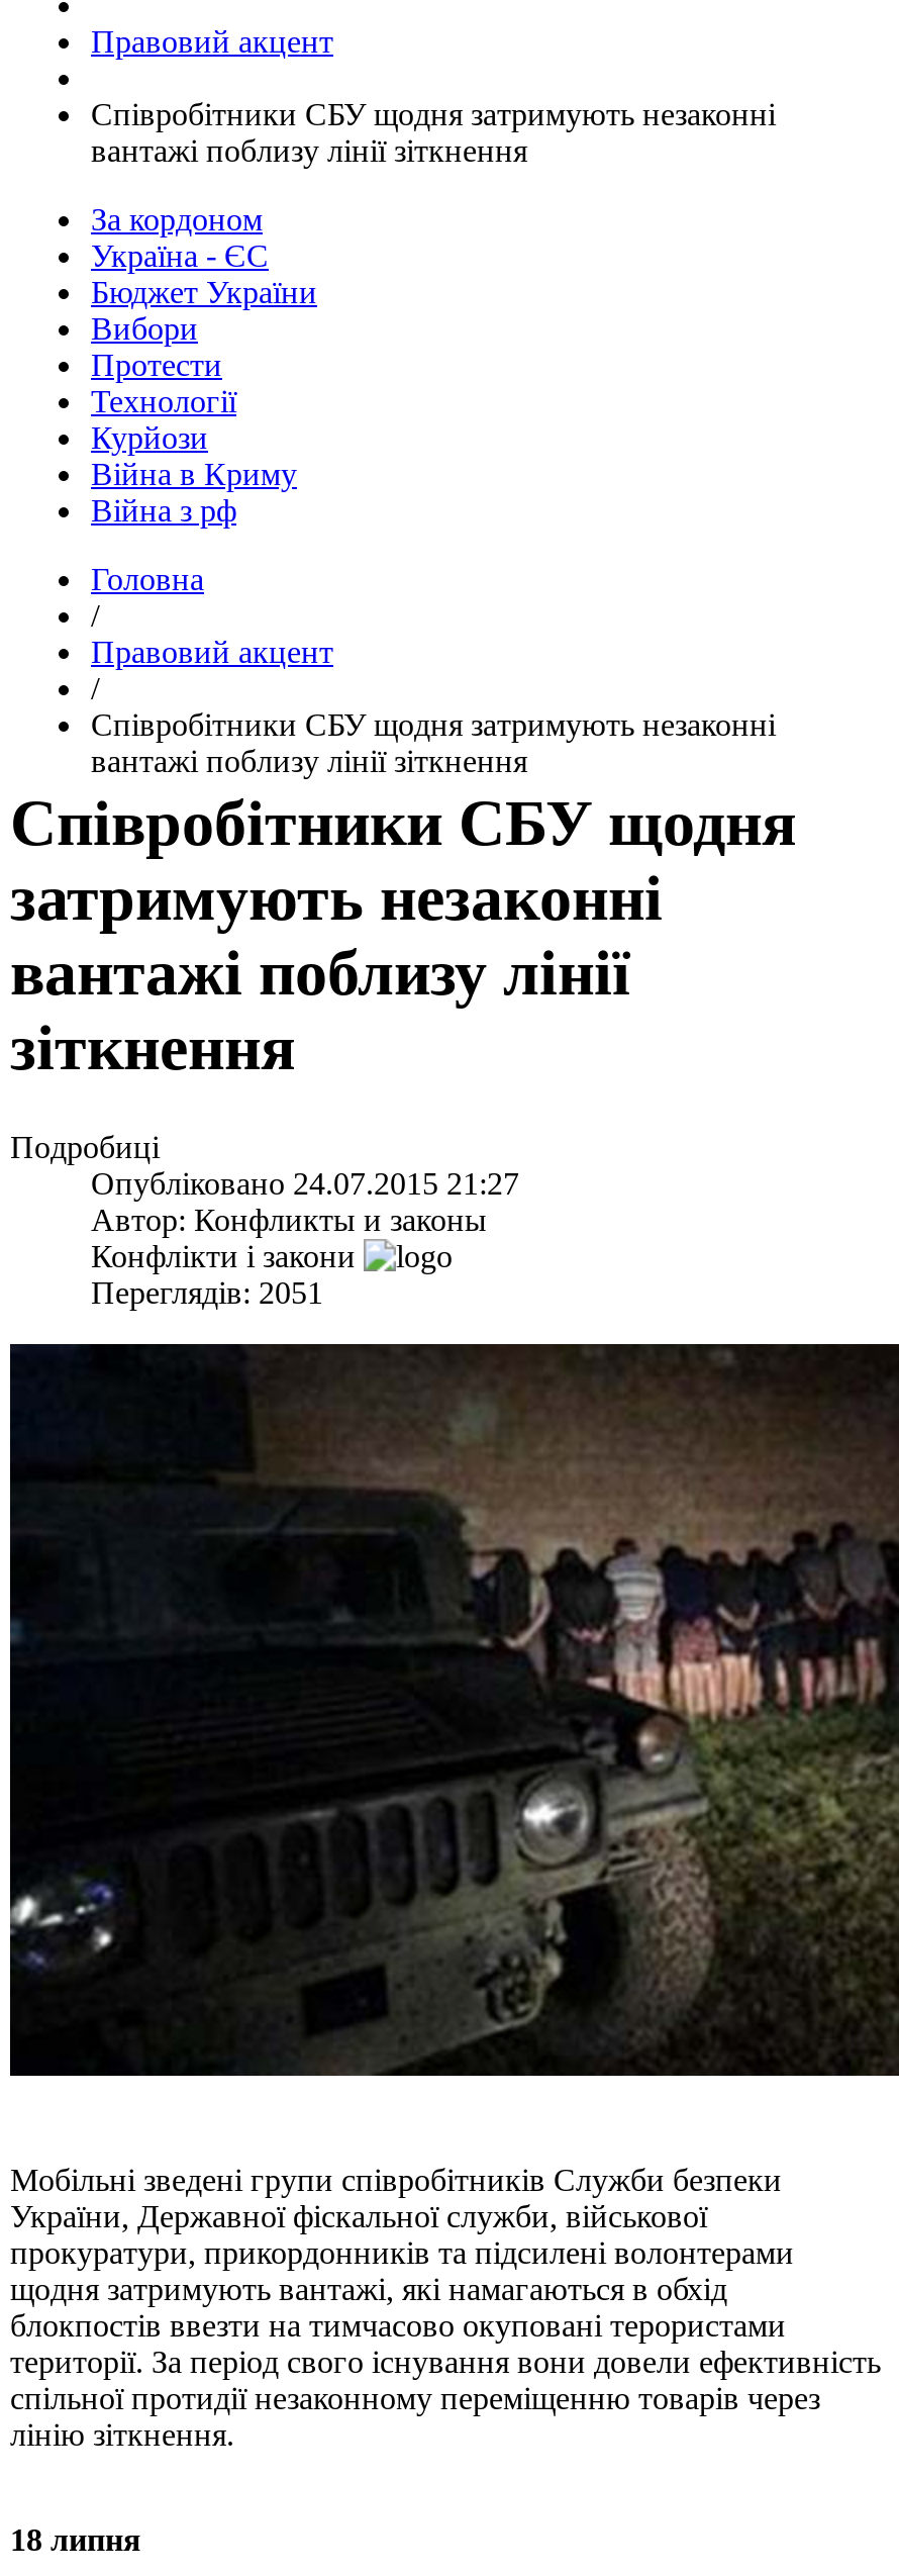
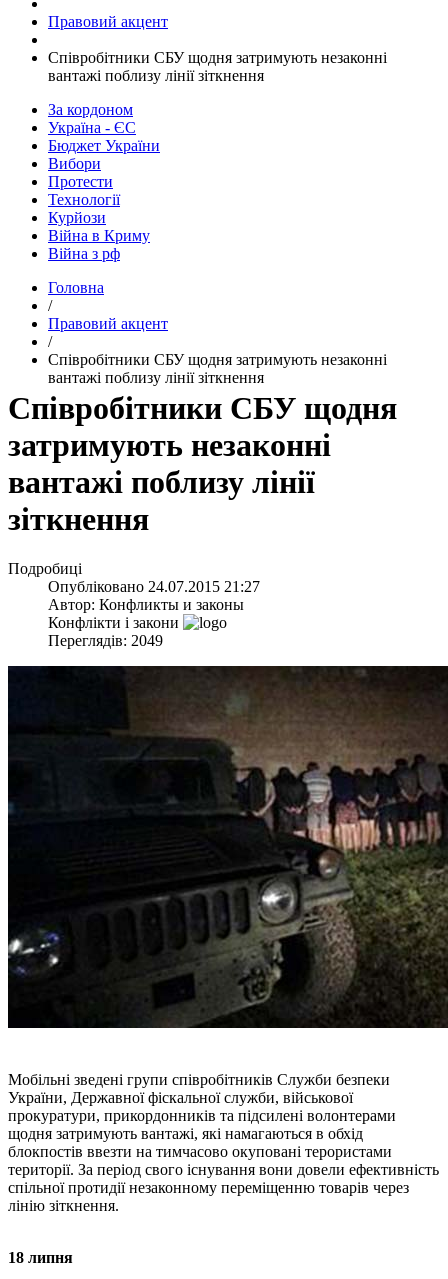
[91,1275,323,1310] Переглядів: 2051 -> [48,632,163,649] Переглядів: 2049

